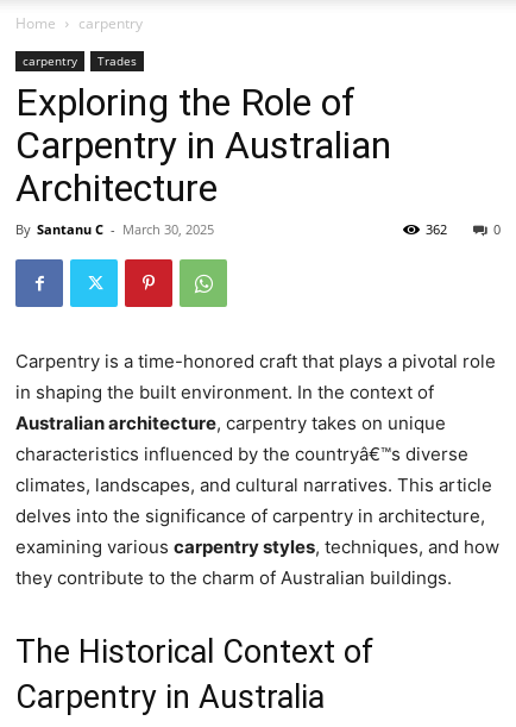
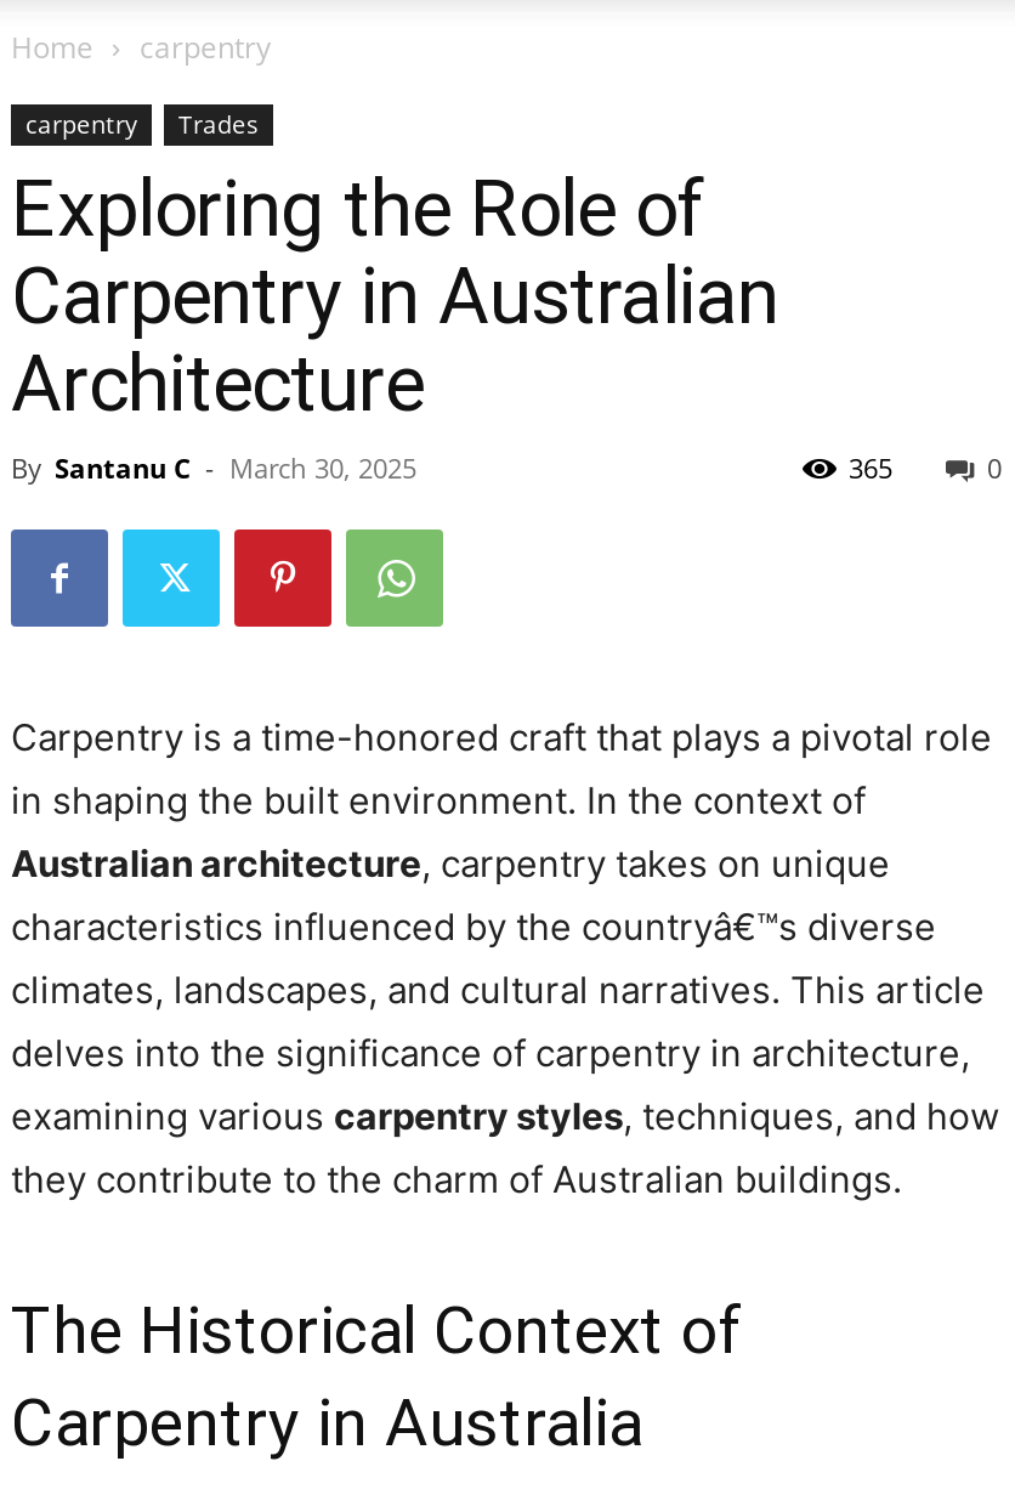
[426,220,447,238] 362 -> [849,450,892,486] 365

